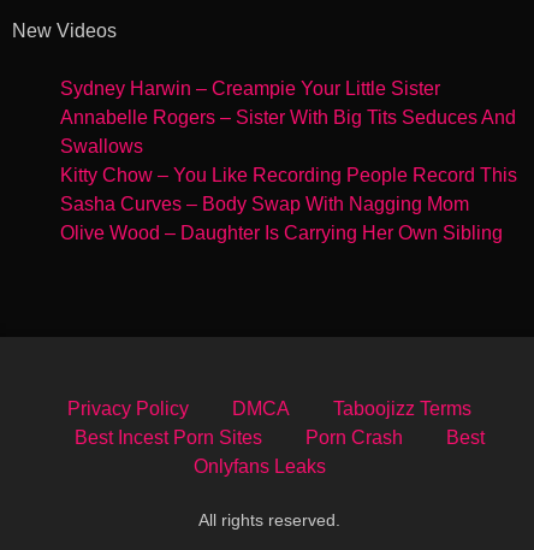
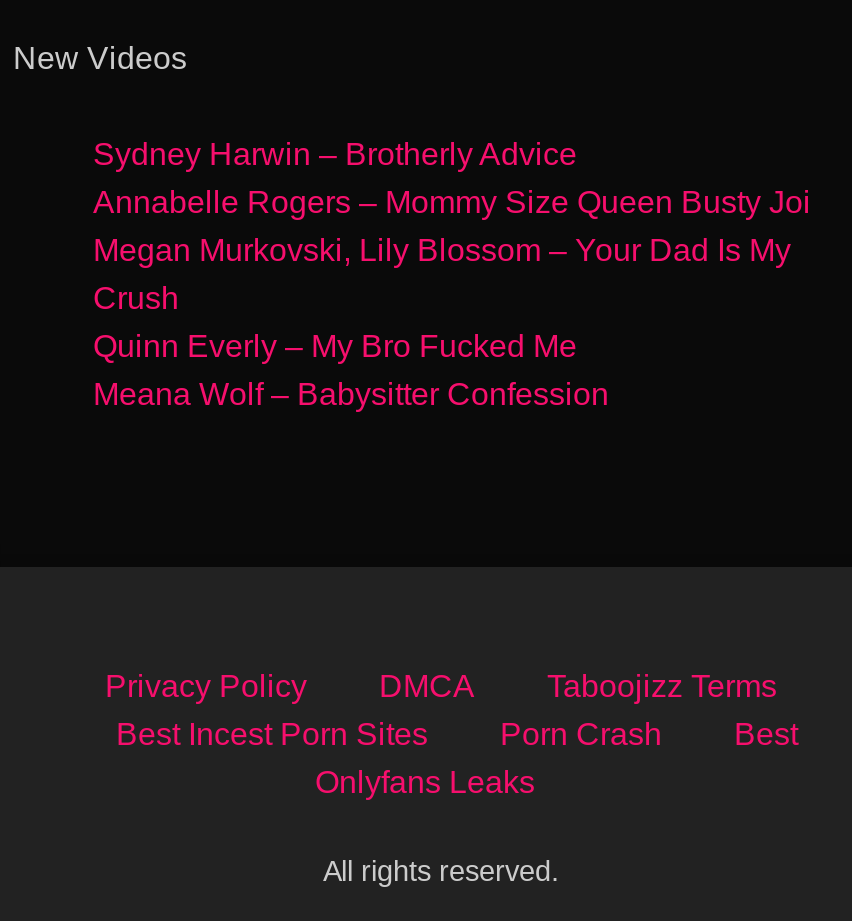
[60,78,517,243] Sydney Harwin – Creampie Your Little Sister | Annabelle Rogers – Sister With Big Tits Seduces And | Swallows | Kitty Chow – You Like Recording People Record This | Sasha Curves – Body Swap With Nagging Mom | Olive Wood – Daughter Is Carrying Her Own Sibling -> [93,136,811,410] Sydney Harwin – Brotherly Advice | Annabelle Rogers – Mommy Size Queen Busty Joi | Megan Murkovski, Lily Blossom – Your Dad Is My | Crush | Quinn Everly – My Bro Fucked Me | Meana Wolf – Babysitter Confession

